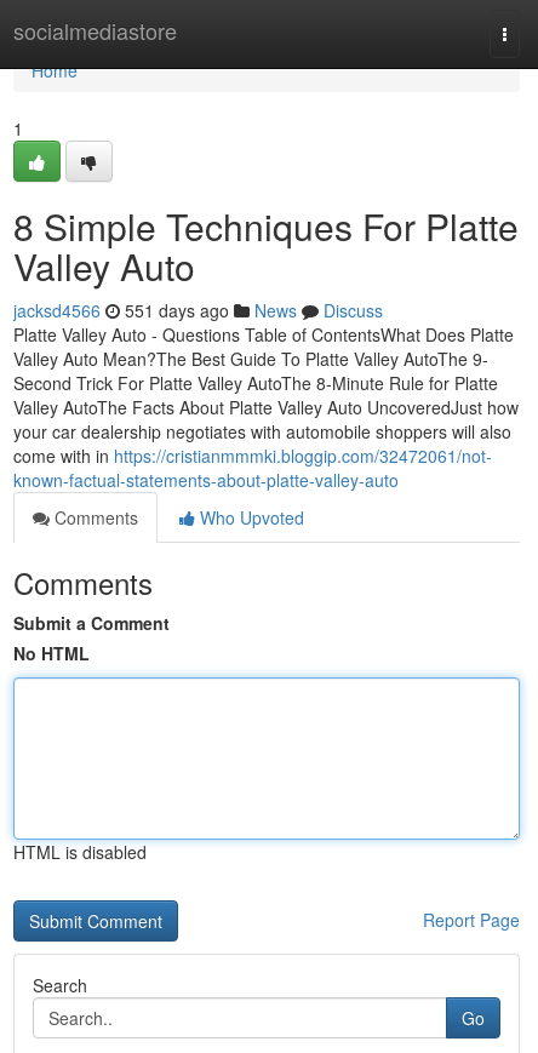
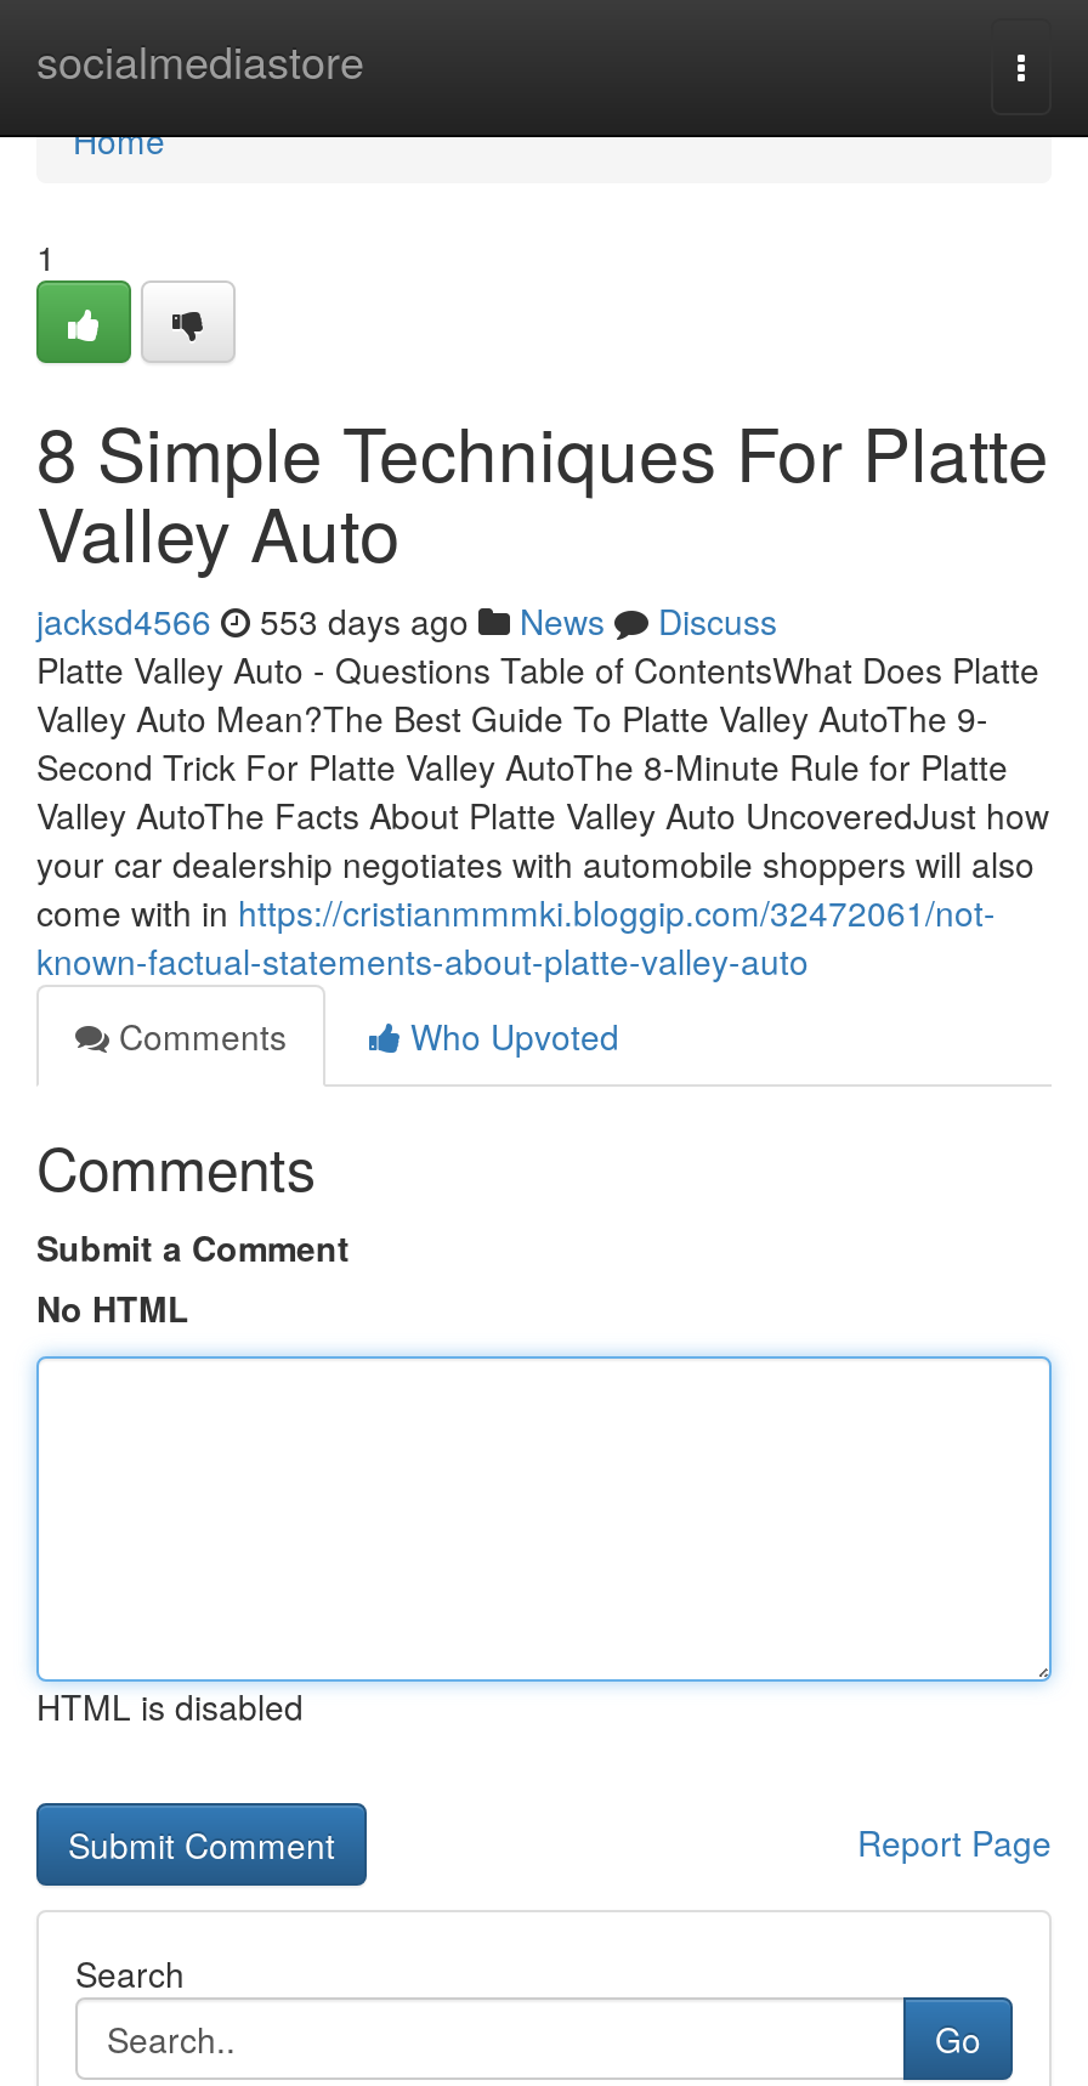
[13,298,383,322] jacksd4566 551 days ago News Discuss -> [36,596,777,645] jacksd4566 553 days ago News Discuss

